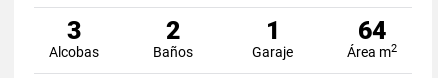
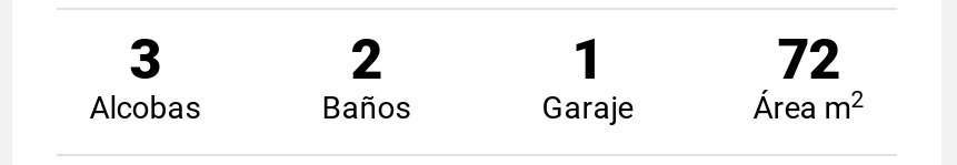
[358,16,386,45] 64 -> [777,27,840,91] 72

